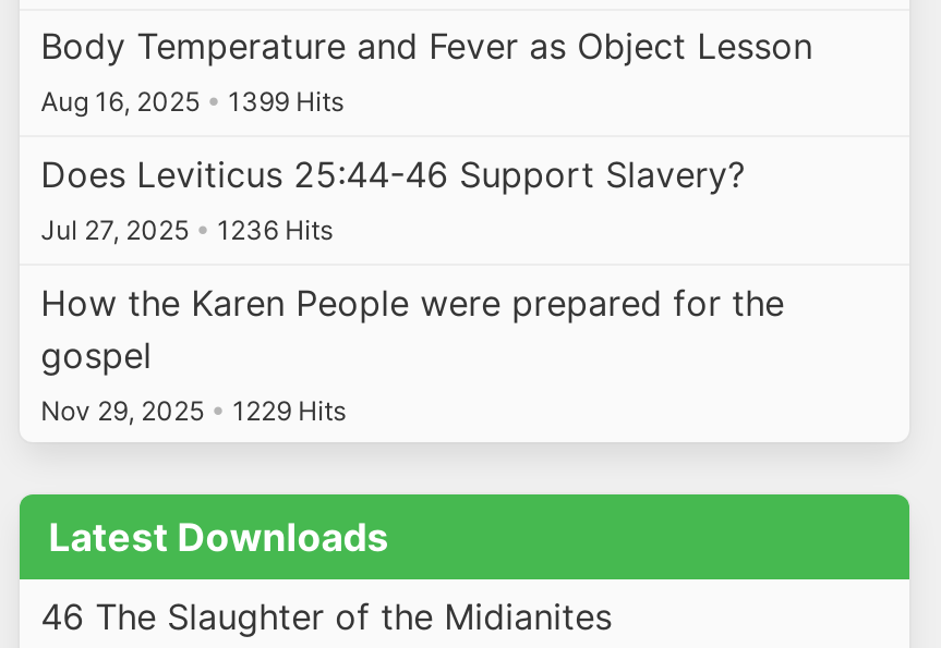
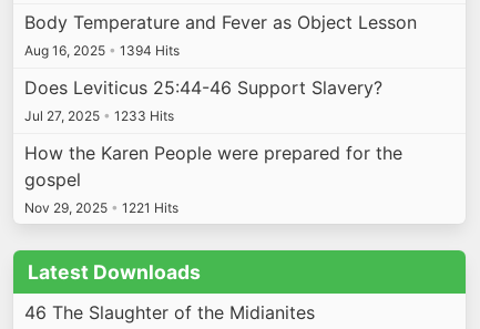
[41,86,344,119] Aug 16, 2025 • 1399 Hits -> [24,43,179,59] Aug 16, 2025 • 1394 Hits
[41,213,333,246] Jul 27, 2025 • 1236 Hits -> [24,107,174,124] Jul 27, 2025 • 1233 Hits
[41,393,346,426] Nov 29, 2025 • 1229 Hits -> [24,199,178,216] Nov 29, 2025 • 1221 Hits

